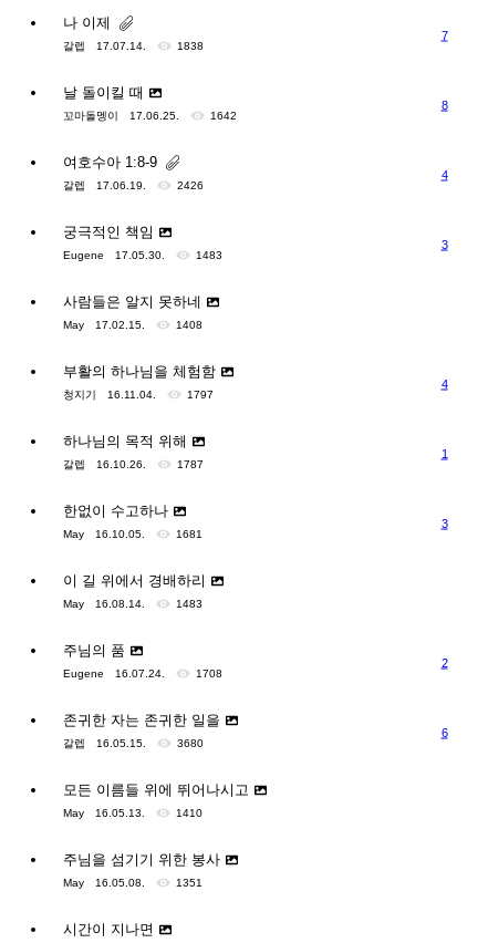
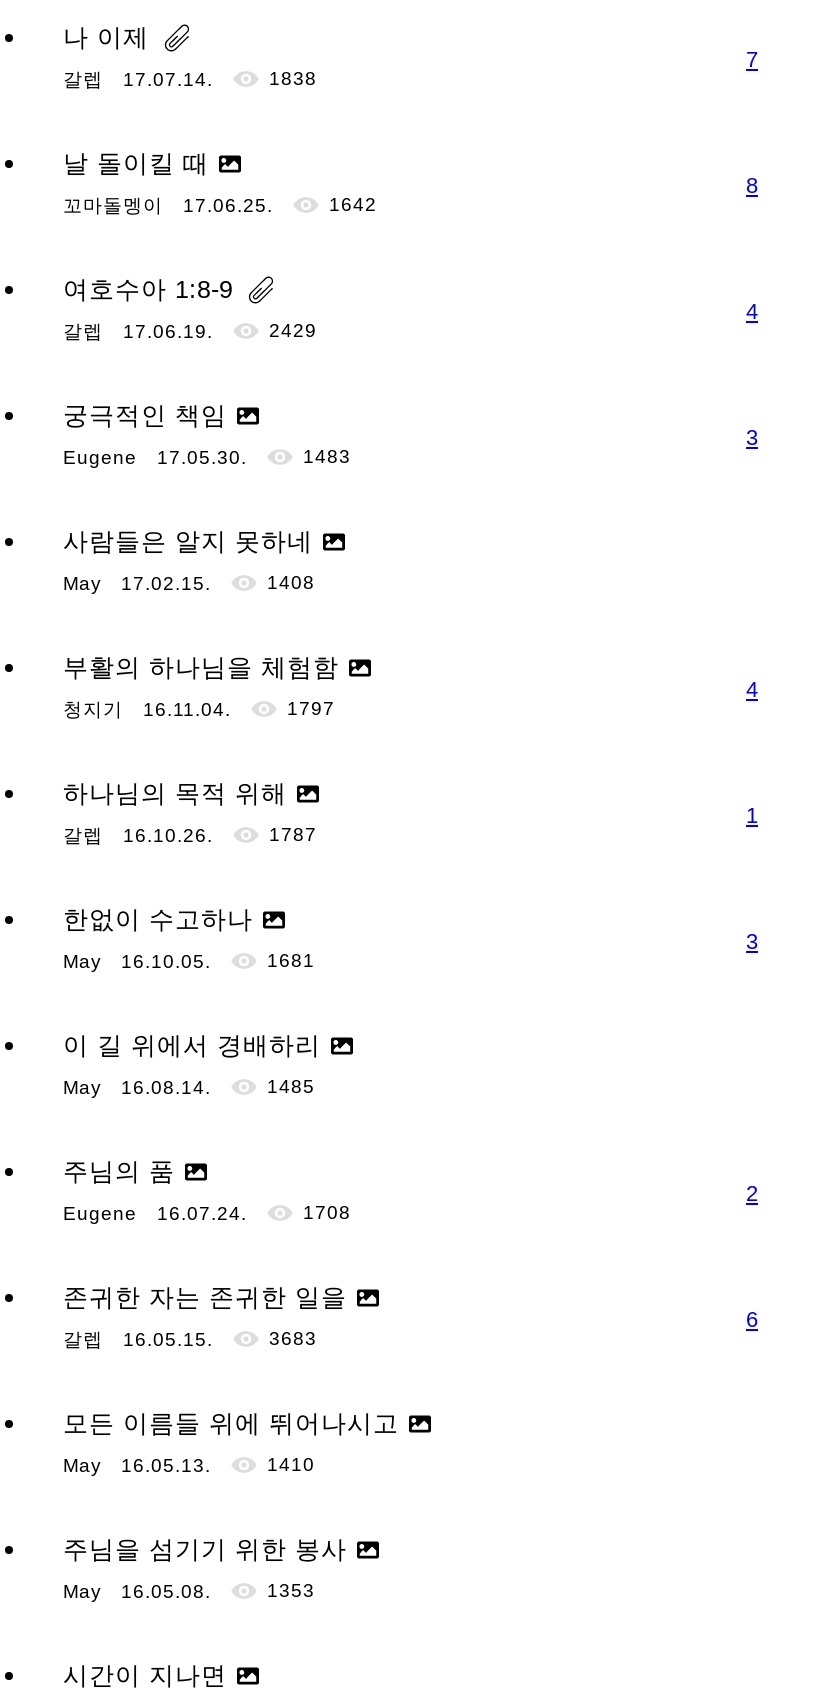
[174,179,204,191] 2426 -> [263,319,317,341] 2429
[173,597,203,609] 1483 -> [261,1075,315,1097] 1485
[174,737,204,749] 3680 -> [263,1327,317,1349] 3683
[173,876,203,888] 1351 -> [261,1579,315,1601] 1353

